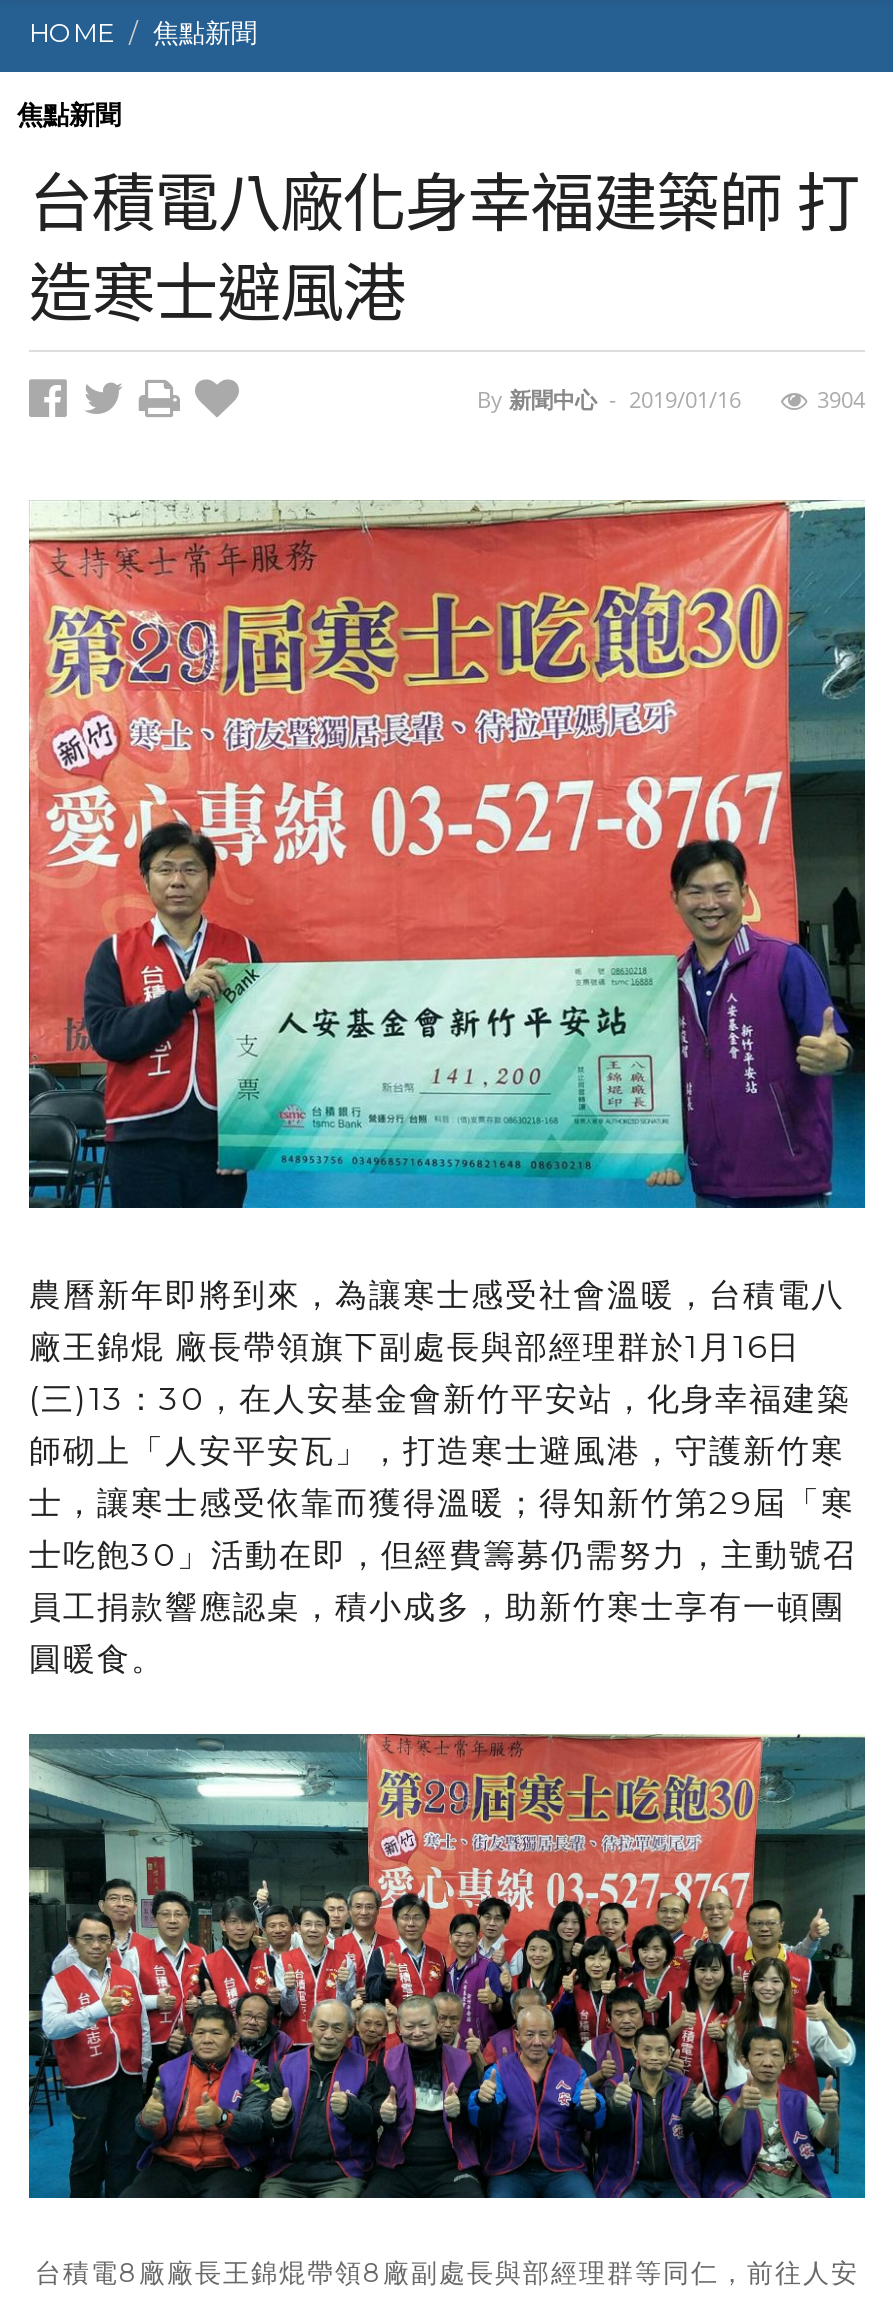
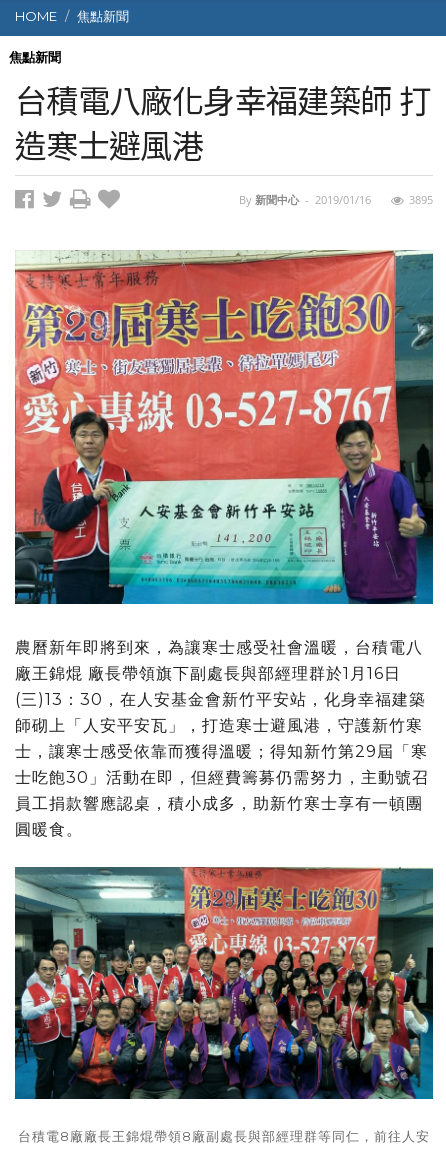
[817,384,865,414] 3904 -> [409,192,433,207] 3895

